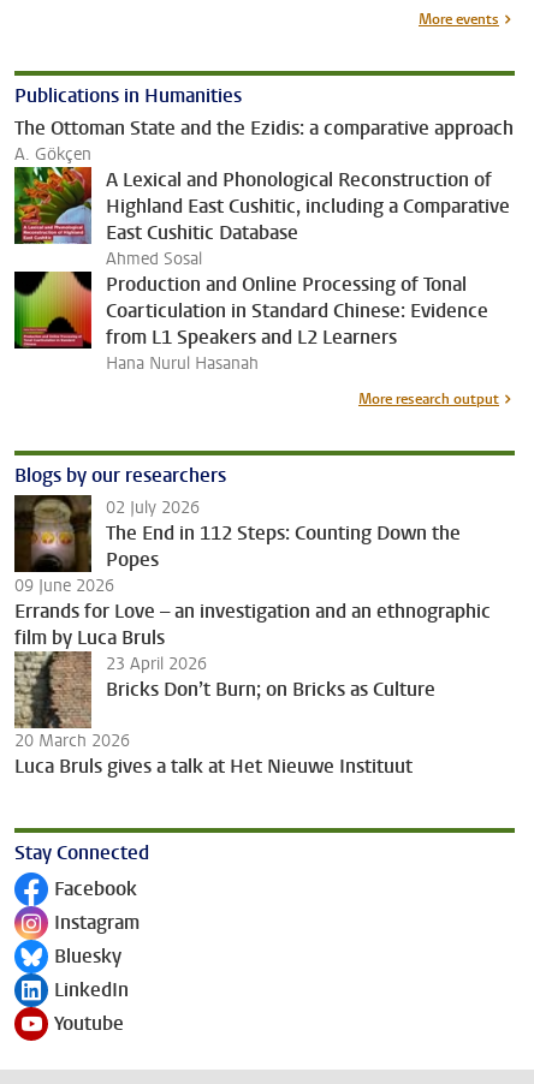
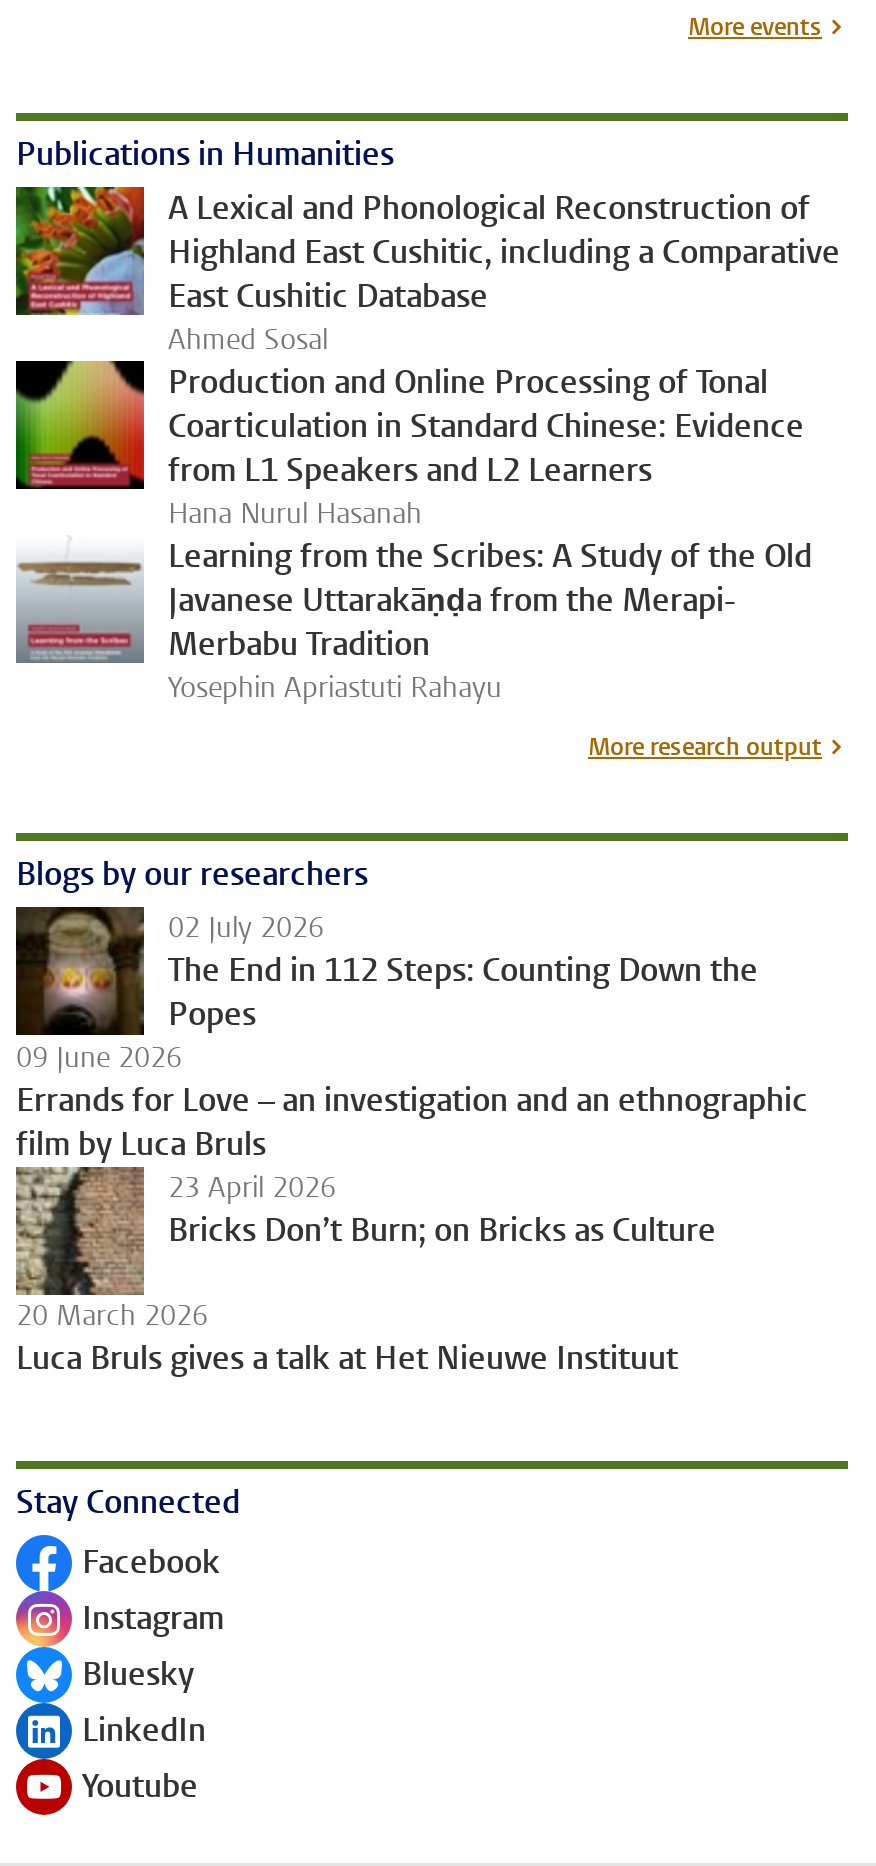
[14,116,514,166] The Ottoman State and the Ezidis: a comparative approach | A. Gökçen -> none
moved [12,165,510,376] -> [12,183,840,534]: [image] | A Lexical and Phonological Reconstruction of | Highland East Cushitic, including a Comparative | ... | from L1 Speakers and L2 Learners | Hana Nurul Hasanah
none -> [16,536,812,708] [image] | Learning from the Scribes: A Study of the Old | Javanese Uttarakāṇḍa from the Merapi- | Merbabu Tradition | Yosephin Apriastuti Rahayu

